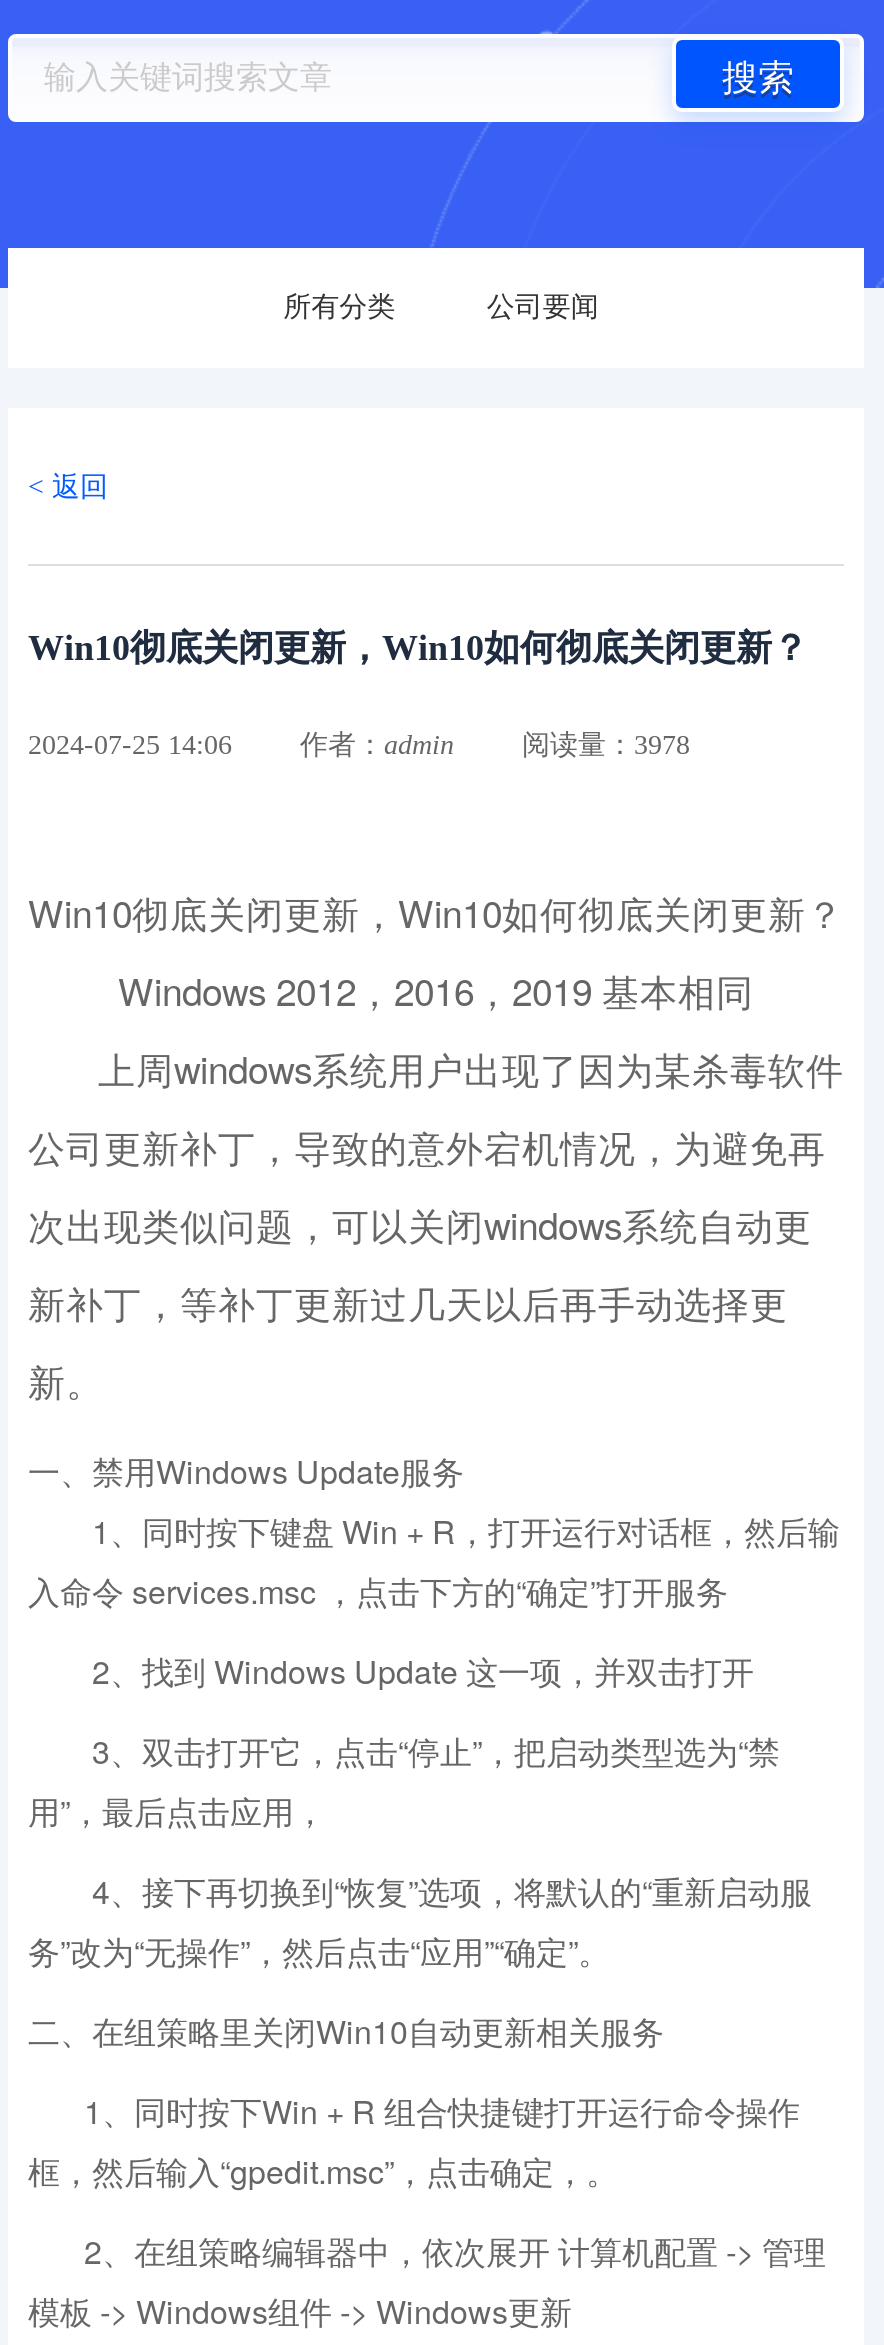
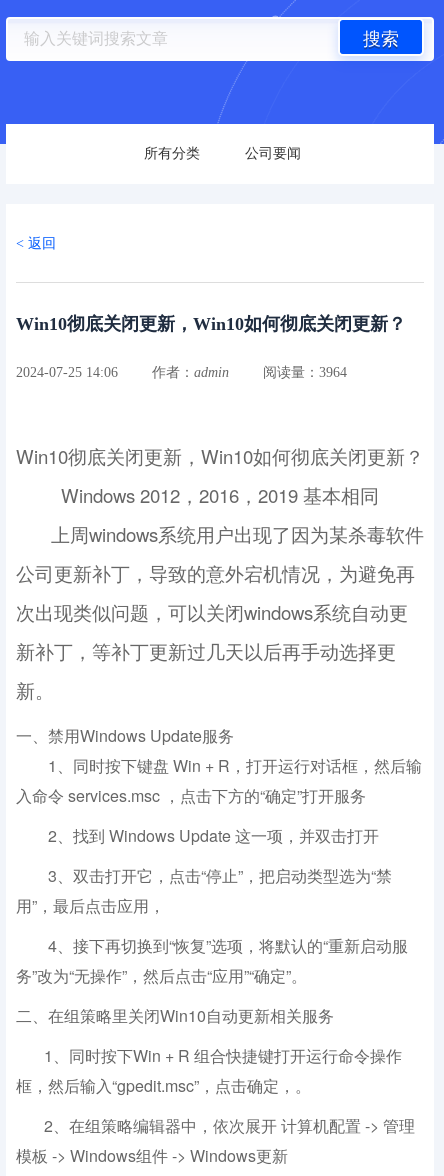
[522,730,690,760] 阅读量：3978 -> [263,365,347,380] 阅读量：3964

